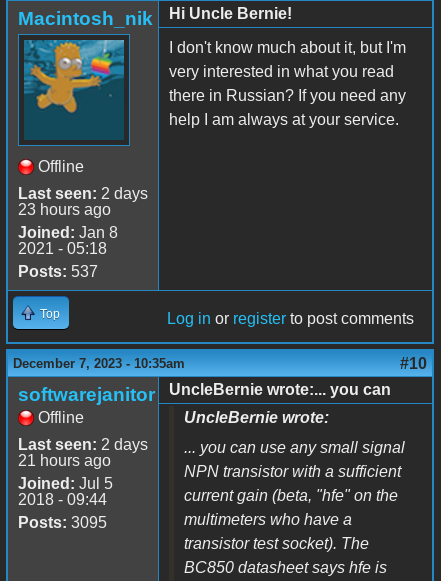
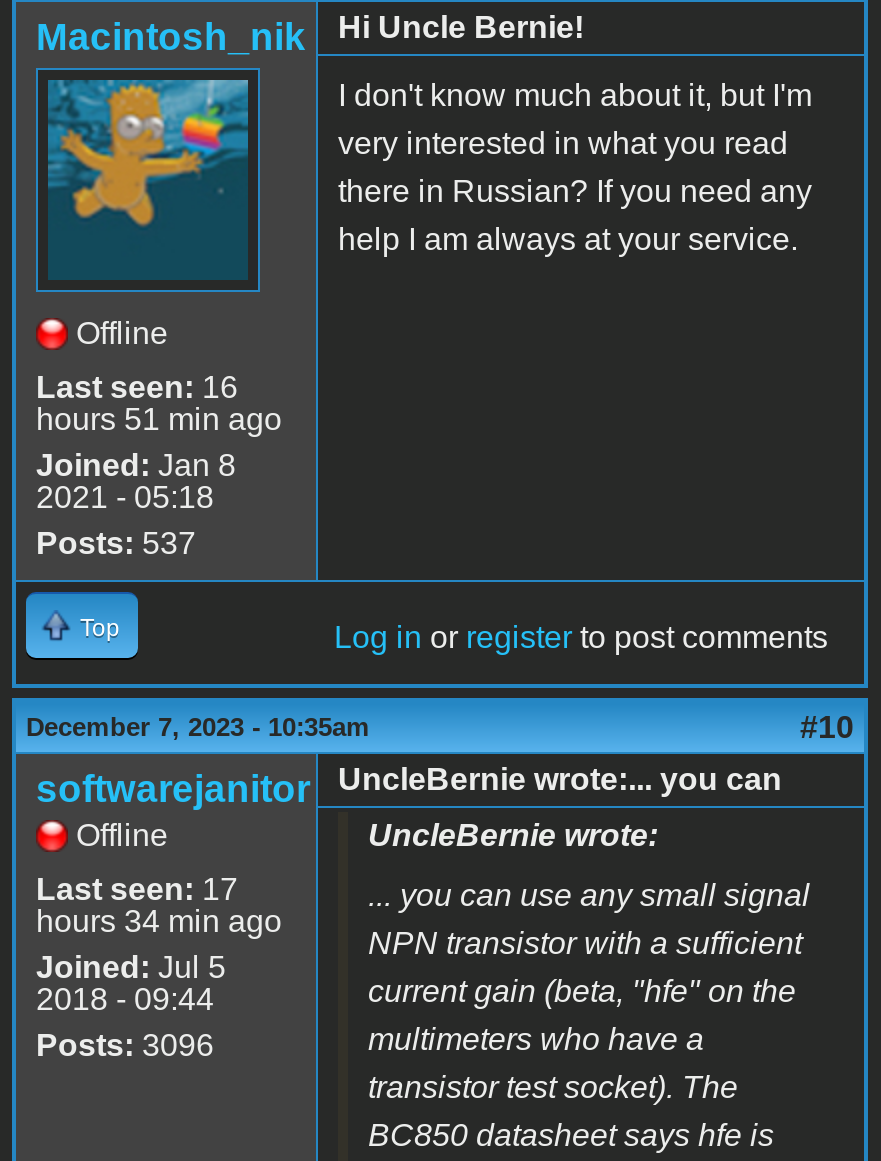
[18,185,148,218] Last seen: 2 days | 23 hours ago -> [36,370,282,436] Last seen: 16 | hours 51 min ago
[18,436,148,469] Last seen: 2 days | 21 hours ago -> [36,872,282,938] Last seen: 17 | hours 34 min ago
[18,514,107,531] Posts: 3095 -> [36,1028,214,1062] Posts: 3096

